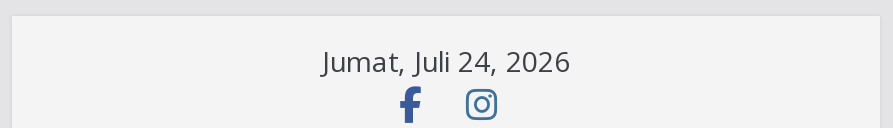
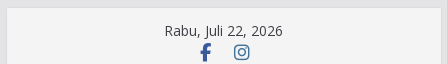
[322,42,570,80] Jumat, Juli 24, 2026 -> [164,21,283,40] Rabu, Juli 22, 2026

